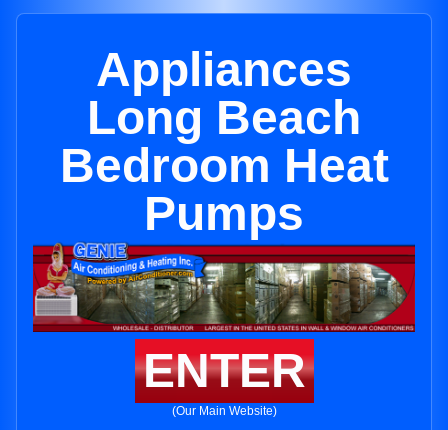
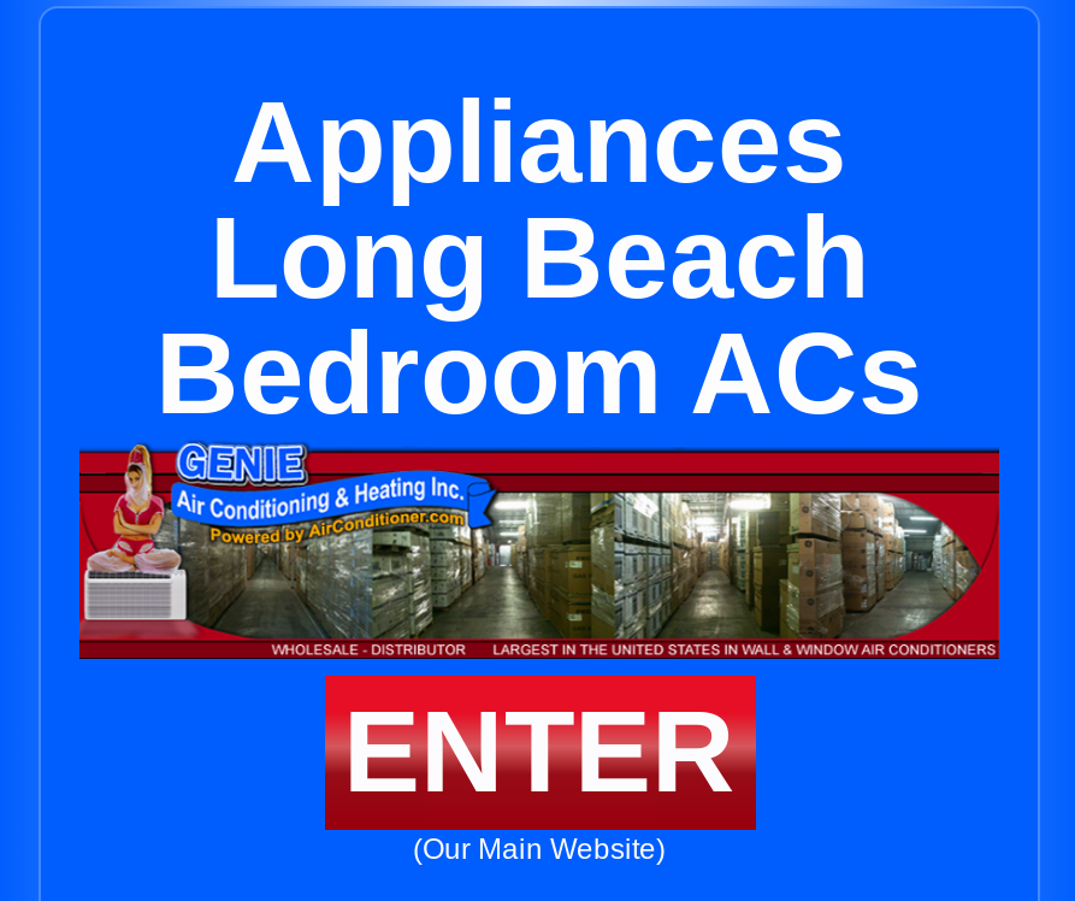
[59,139,388,240] Bedroom Heat | Pumps -> [155,310,923,437] Bedroom ACs

